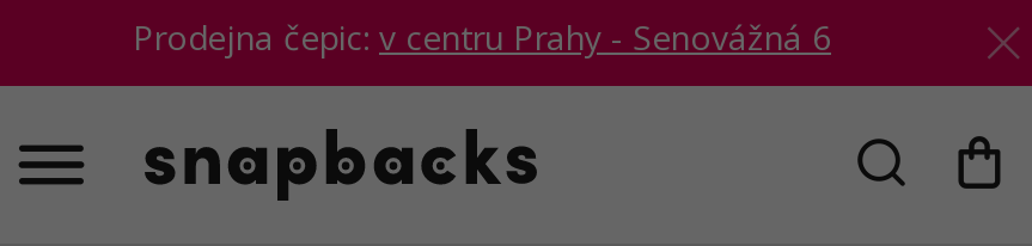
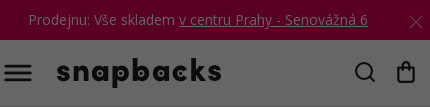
[133,14,831,60] Prodejna čepic: v centru Prahy - Senovážná 6 -> [28,10,368,29] Prodejnu: Vše skladem v centru Prahy - Senovážná 6

